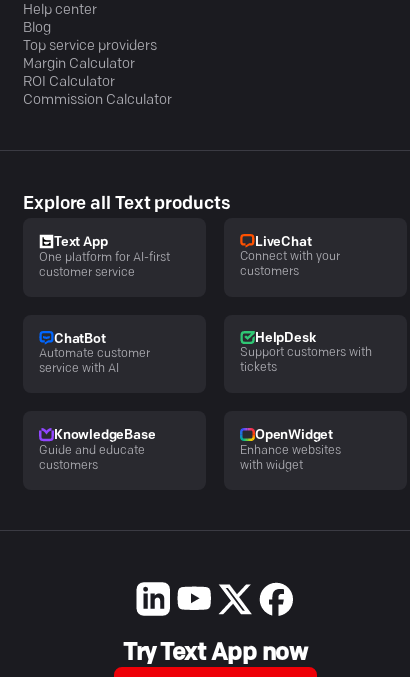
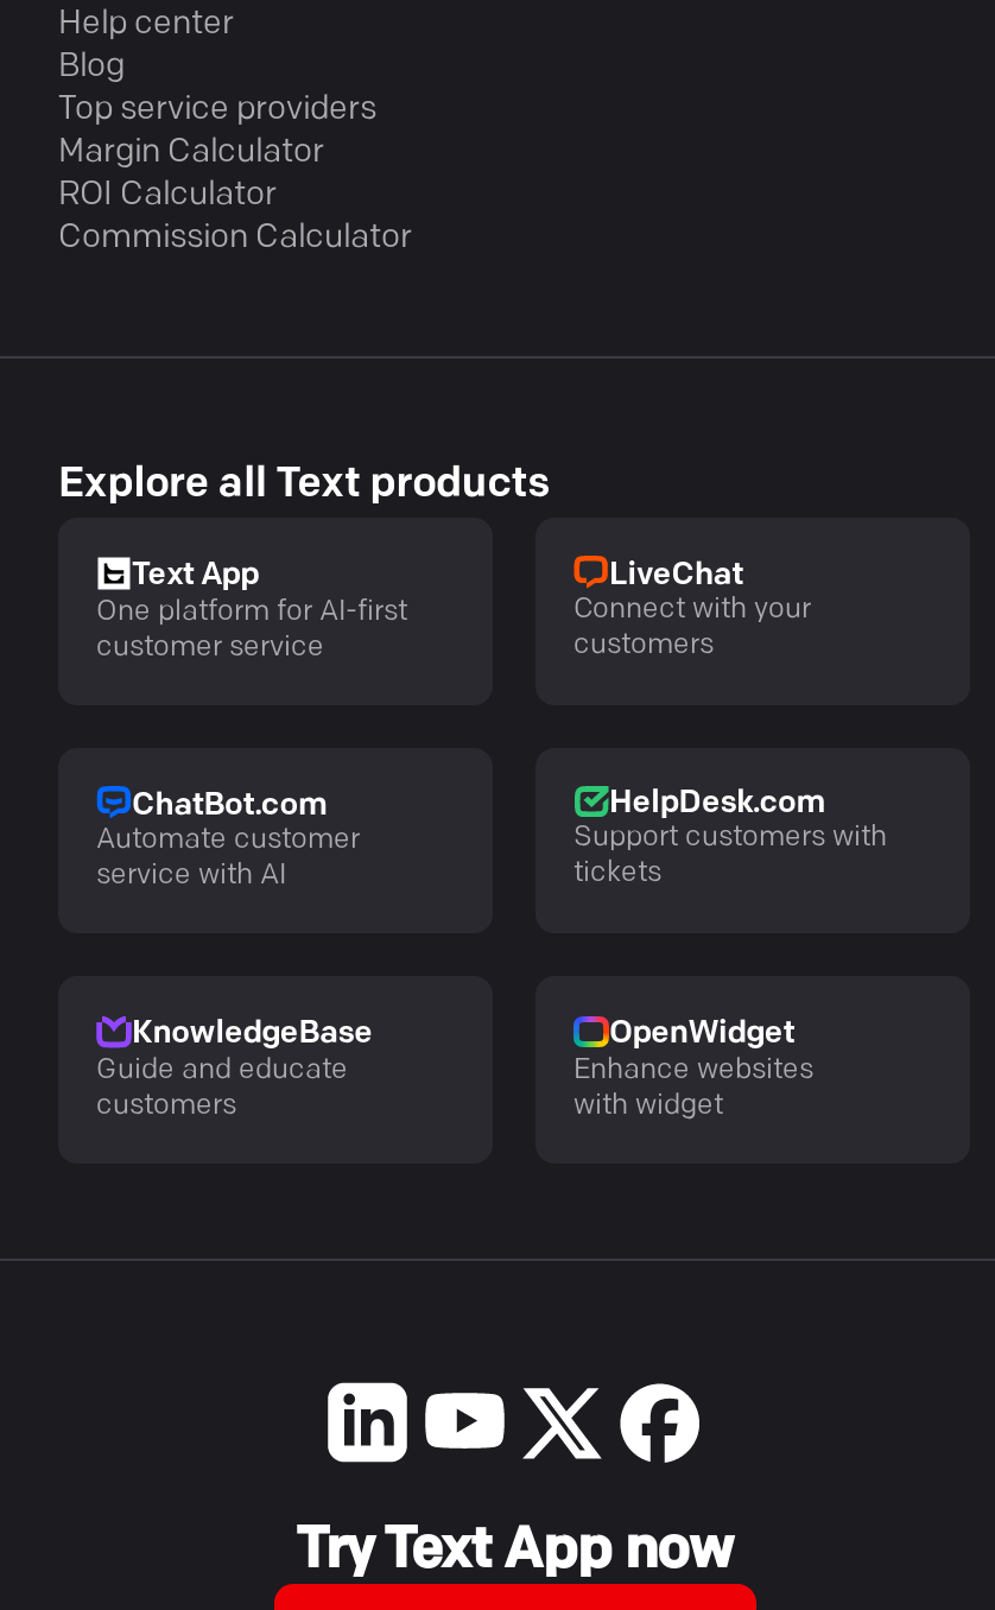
[54,333,106,346] ChatBot -> [132,790,326,821] ChatBot.com
[255,332,315,345] HelpDesk -> [609,788,824,819] HelpDesk.com

